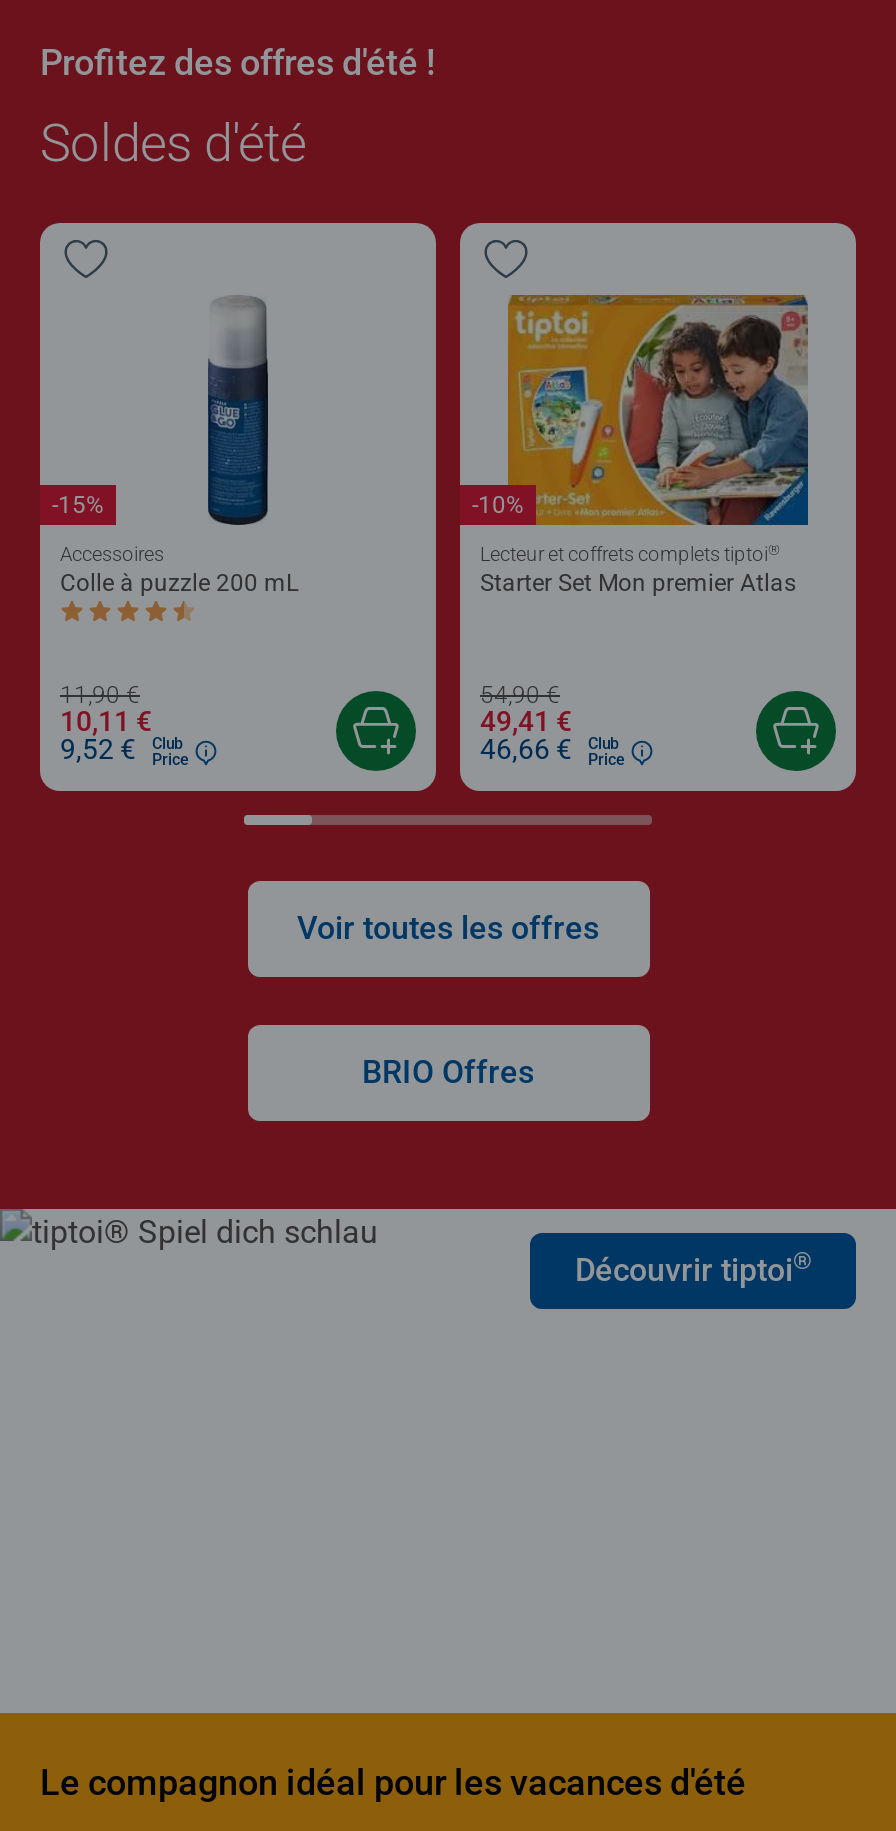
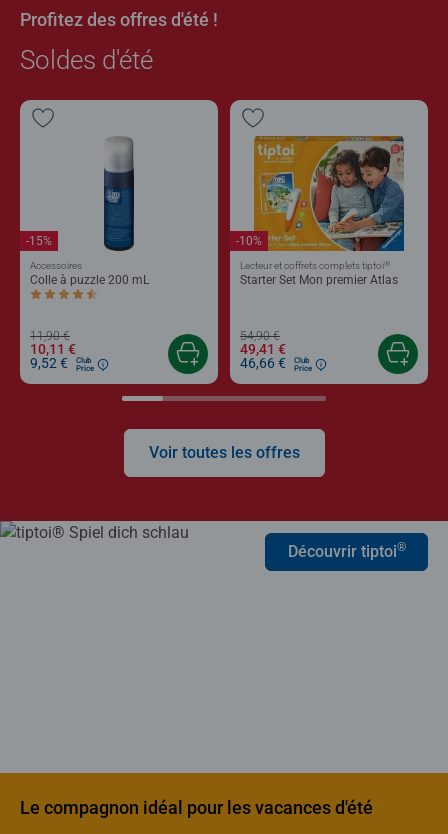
[362,1054,534,1092] BRIO Offres -> none

